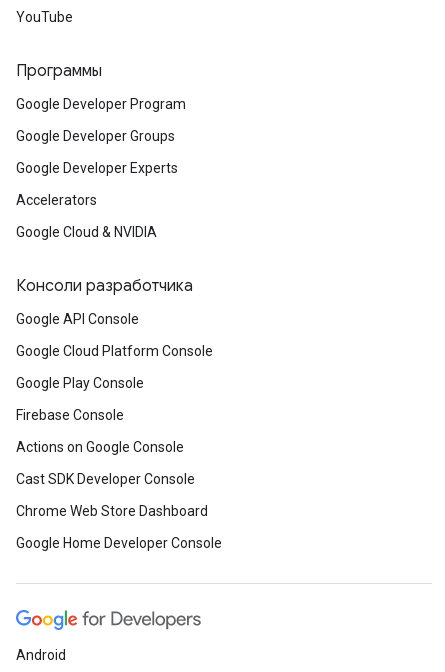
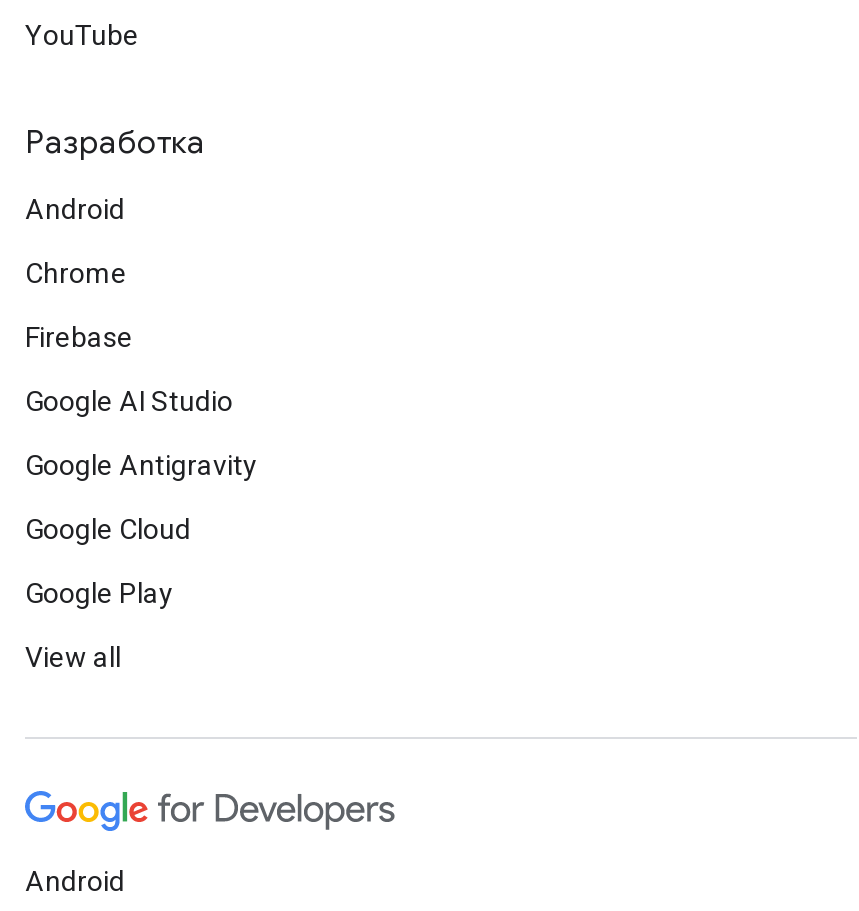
[16,61,222,551] Программы | Google Developer Program | Google Developer Groups | Google Developer Experts | Accelerators | Google Cloud & NVIDIA | Консоли разработчика | Google API Console | Google Cloud Platform Console | Google Play Console | Firebase Console | Actions on Google Console | Cast SDK Developer Console | Chrome Web Store Dashboard | Google Home Developer Console -> [25,124,257,674] Разработка | Android | Chrome | Firebase | Google AI Studio | Google Antigravity | Google Cloud | Google Play | View all

